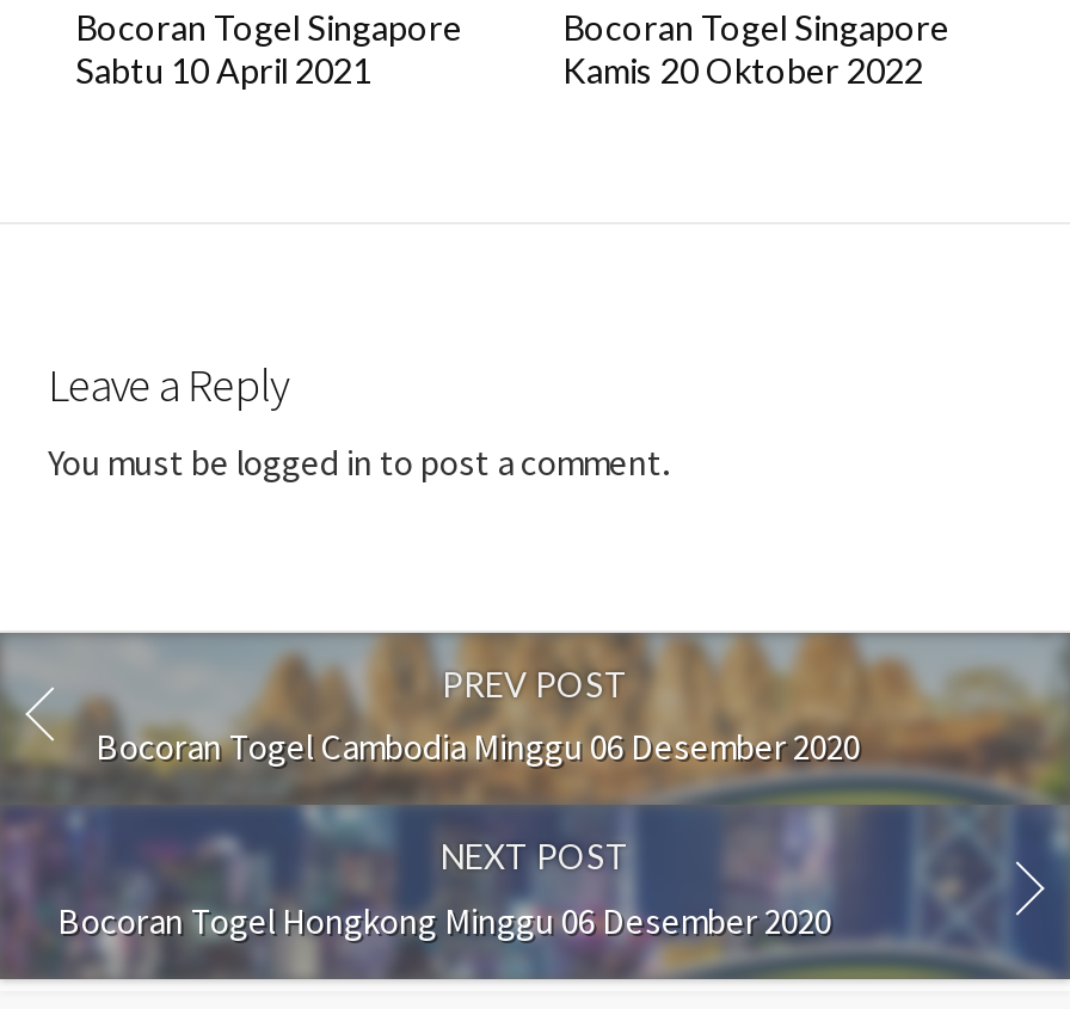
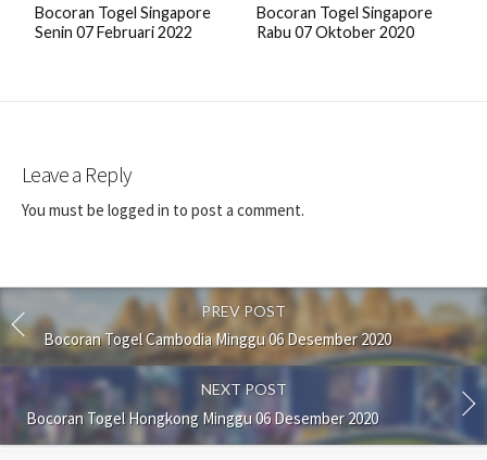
[75,49,371,90] Sabtu 10 April 2021 -> [34,22,192,41] Senin 07 Februari 2022
[562,49,923,90] Kamis 20 Oktober 2022 -> [256,22,414,41] Rabu 07 Oktober 2020

